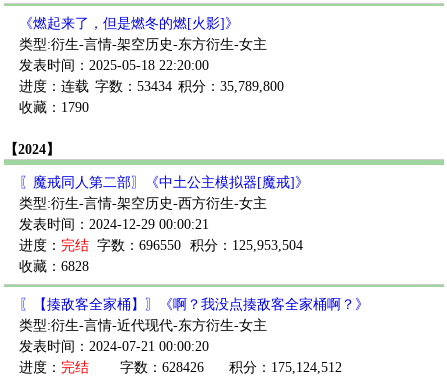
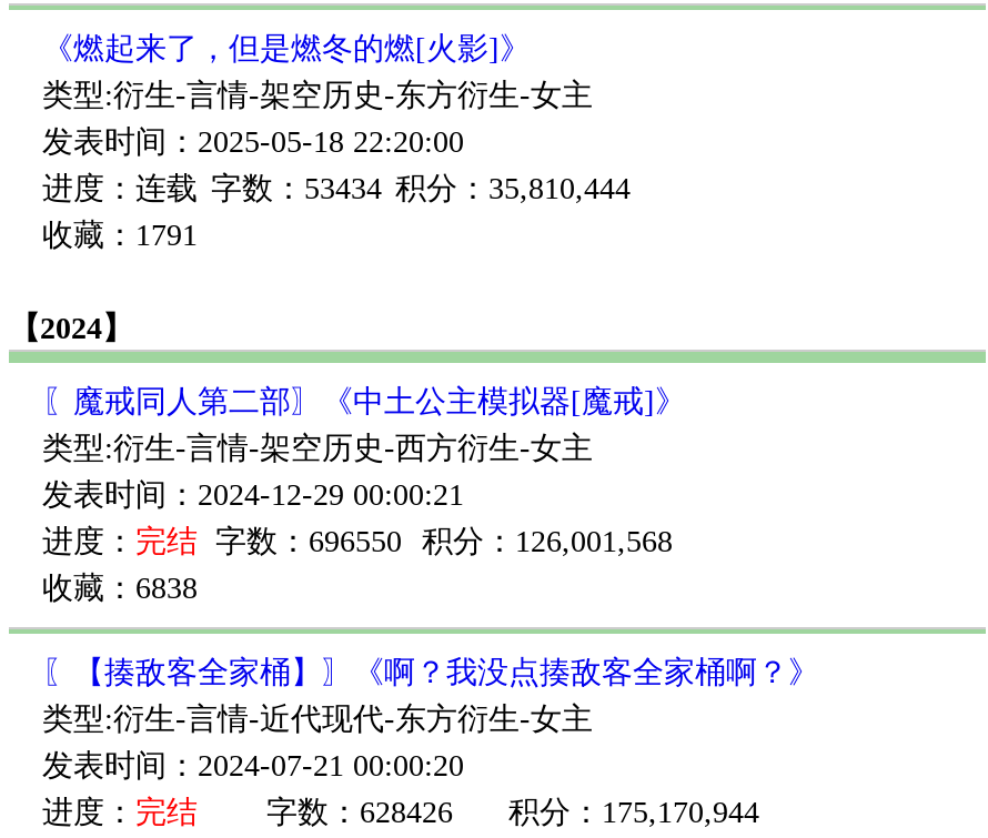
[19,79,284,94] 进度：连载 字数：53434 积分：35,789,800 -> [42,172,631,205] 进度：连载 字数：53434 积分：35,810,444
[19,100,89,115] 收藏：1790 -> [42,219,198,252] 收藏：1791
[19,238,303,253] 进度：完结 字数：696550 积分：125,953,504 -> [42,525,673,558] 进度：完结 字数：696550 积分：126,001,568
[19,259,89,274] 收藏：6828 -> [42,572,198,605] 收藏：6838
[120,360,342,375] 字数：628426 积分：175,124,512 -> [266,796,759,829] 字数：628426 积分：175,170,944

